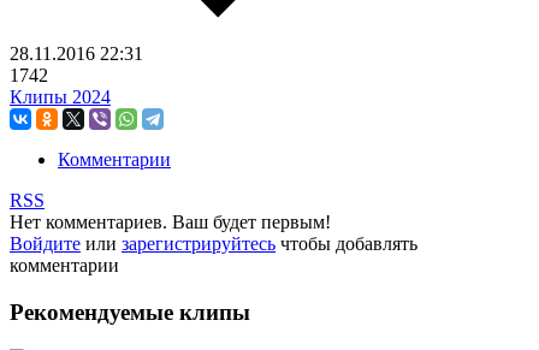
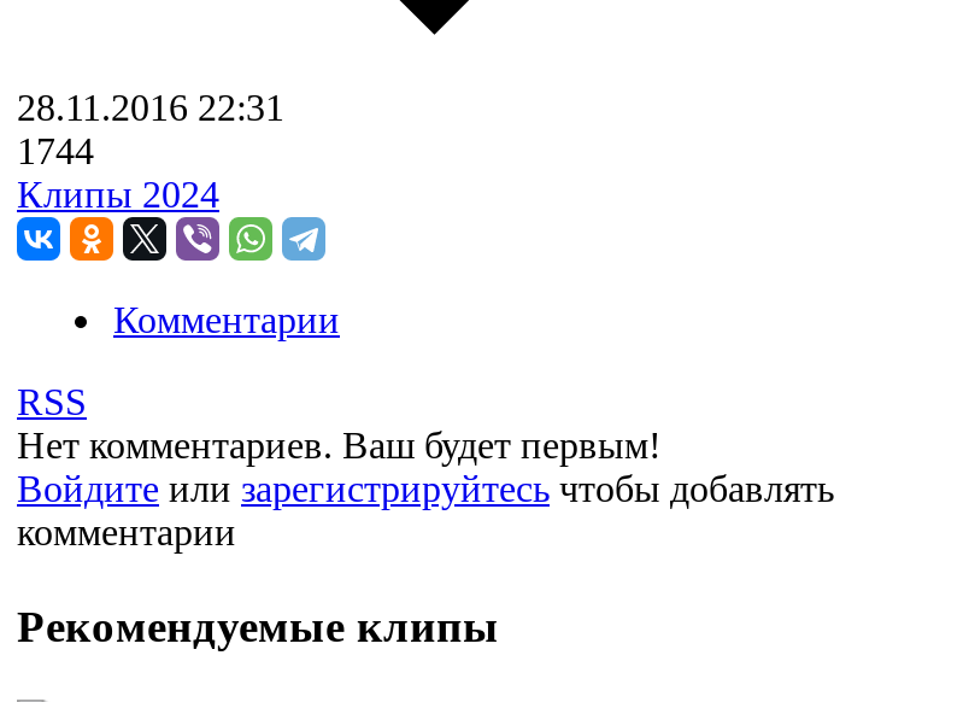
[10,65,48,86] 1742 -> [17,131,94,172] 1744

